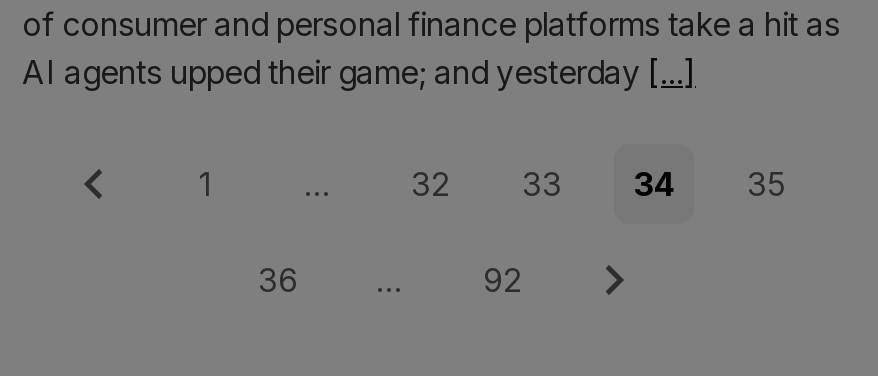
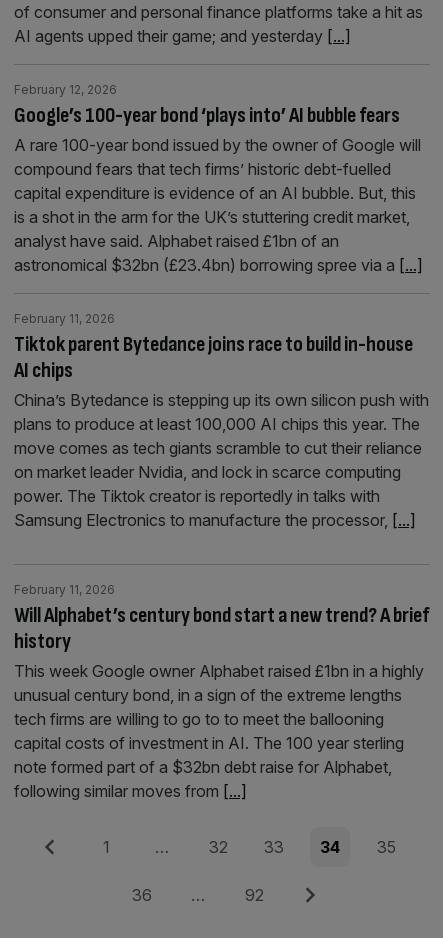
none -> [14,102,400,129] Google’s 100-year bond ‘plays into’ AI bubble fears
none -> [14,82,423,384] February 12, 2026 | A rare 100-year bond issued by the owner of Google will | compound fears that tech firms’ historic debt-fuelled | capital expenditure is evidence of an AI bubble. But, this | is a shot in the arm for the UK’s stuttering credit market, | analyst have said. Alphabet raised £1bn of an | astronomical $32bn (£23.4bn) borrowing spree via a [...] | Tiktok parent Bytedance joins race to build in-house | AI chips
none -> [14,311,115,326] February 11, 2026
none -> [14,390,429,530] China’s Bytedance is stepping up its own silicon push with | plans to produce at least 100,000 AI chips this year. The | move comes as tech giants scramble to cut their reliance | on market leader Nvidia, and lock in scarce computing | power. The Tiktok creator is reportedly in talks with | Samsung Electronics to manufacture the processor, [...]
none -> [14,602,429,655] Will Alphabet’s century bond start a new trend? A brief | history
none -> [14,582,115,597] February 11, 2026
none -> [14,661,424,801] This week Google owner Alphabet raised £1bn in a highly | unusual century bond, in a sign of the extreme lengths | tech firms are willing to go to to meet the ballooning | capital costs of investment in AI. The 100 year sterling | note formed part of a $32bn debt raise for Alphabet, | following similar moves from [...]

